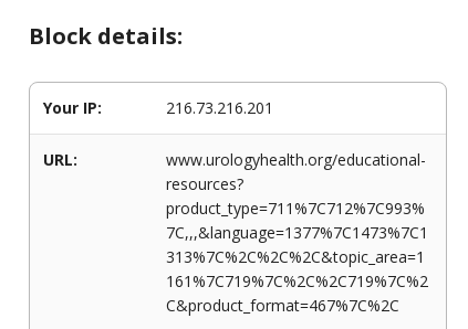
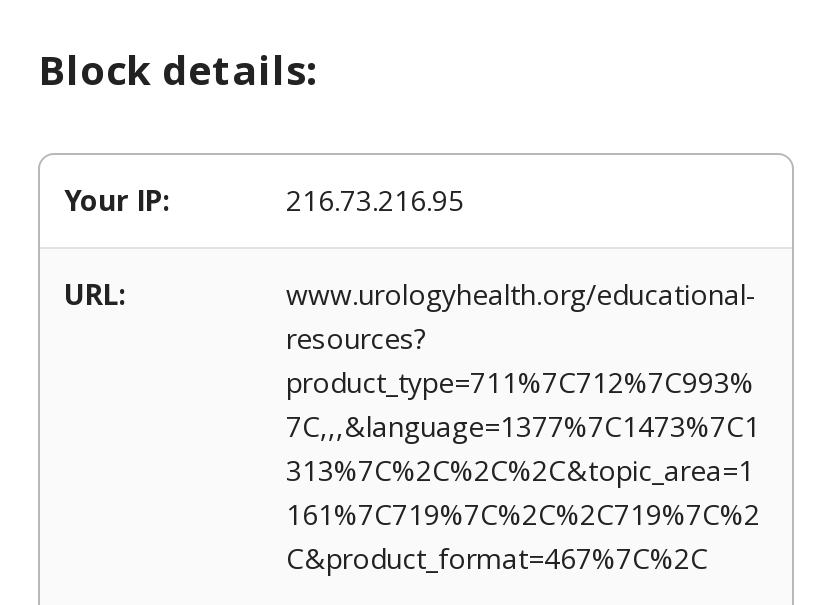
[166,97,273,118] 216.73.216.201 -> [286,181,464,219] 216.73.216.95

